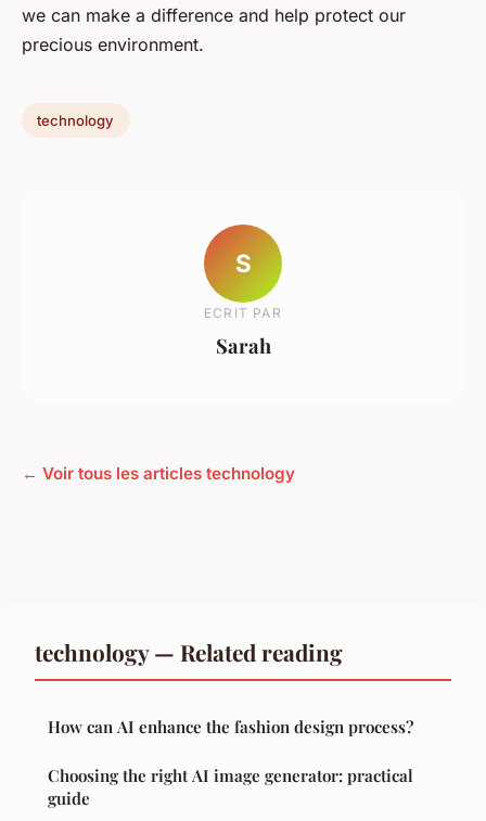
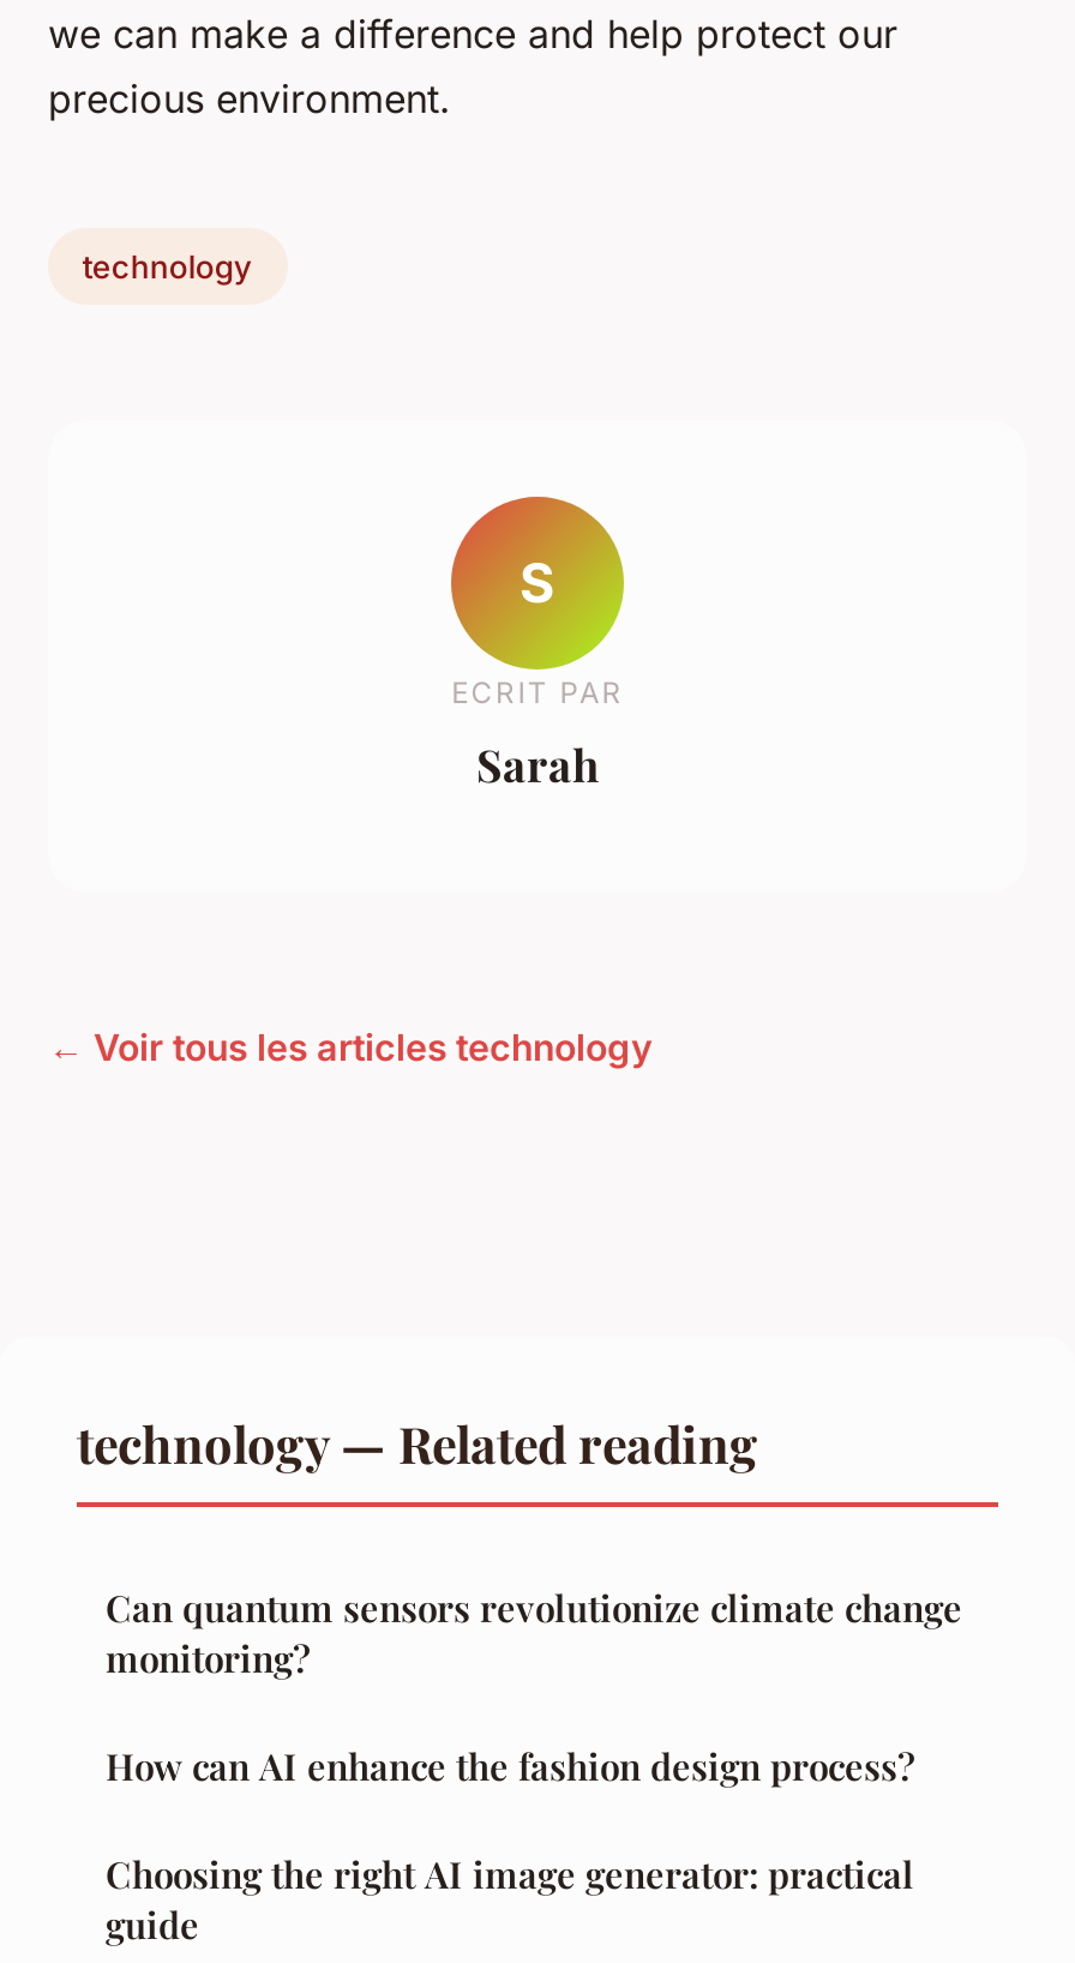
none -> [106,1584,962,1682] Can quantum sensors revolutionize climate change | monitoring?

